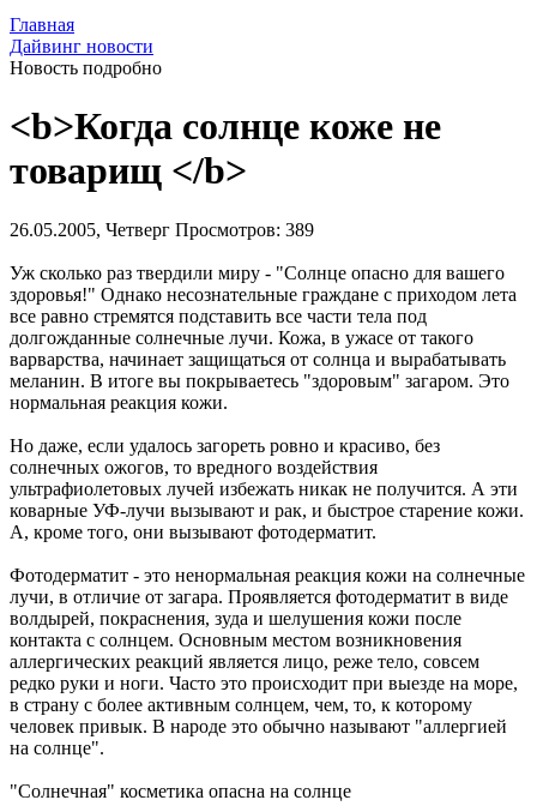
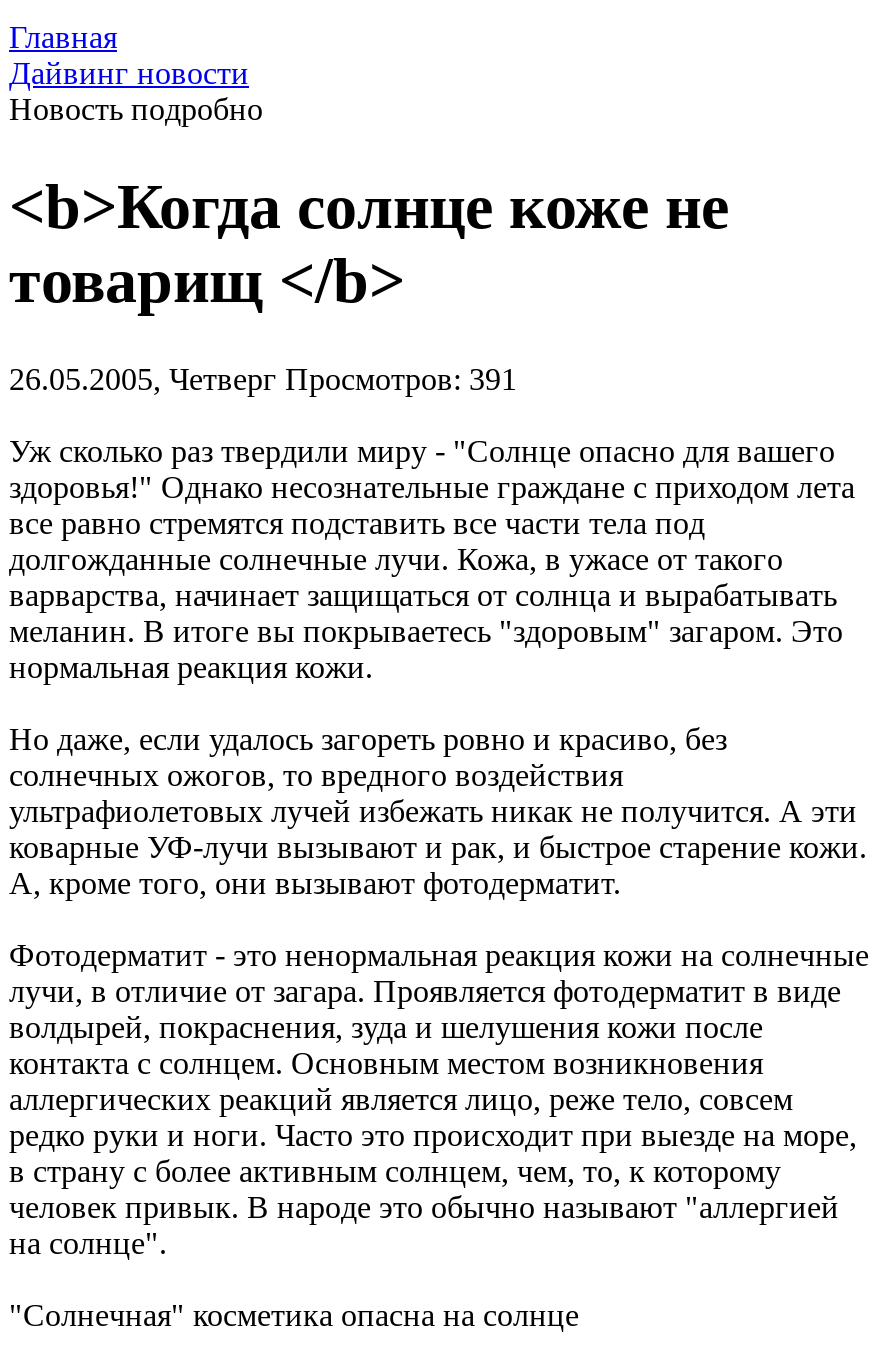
[10,219,314,240] 26.05.2005, Четверг Просмотров: 389 -> [9,362,517,396] 26.05.2005, Четверг Просмотров: 391

